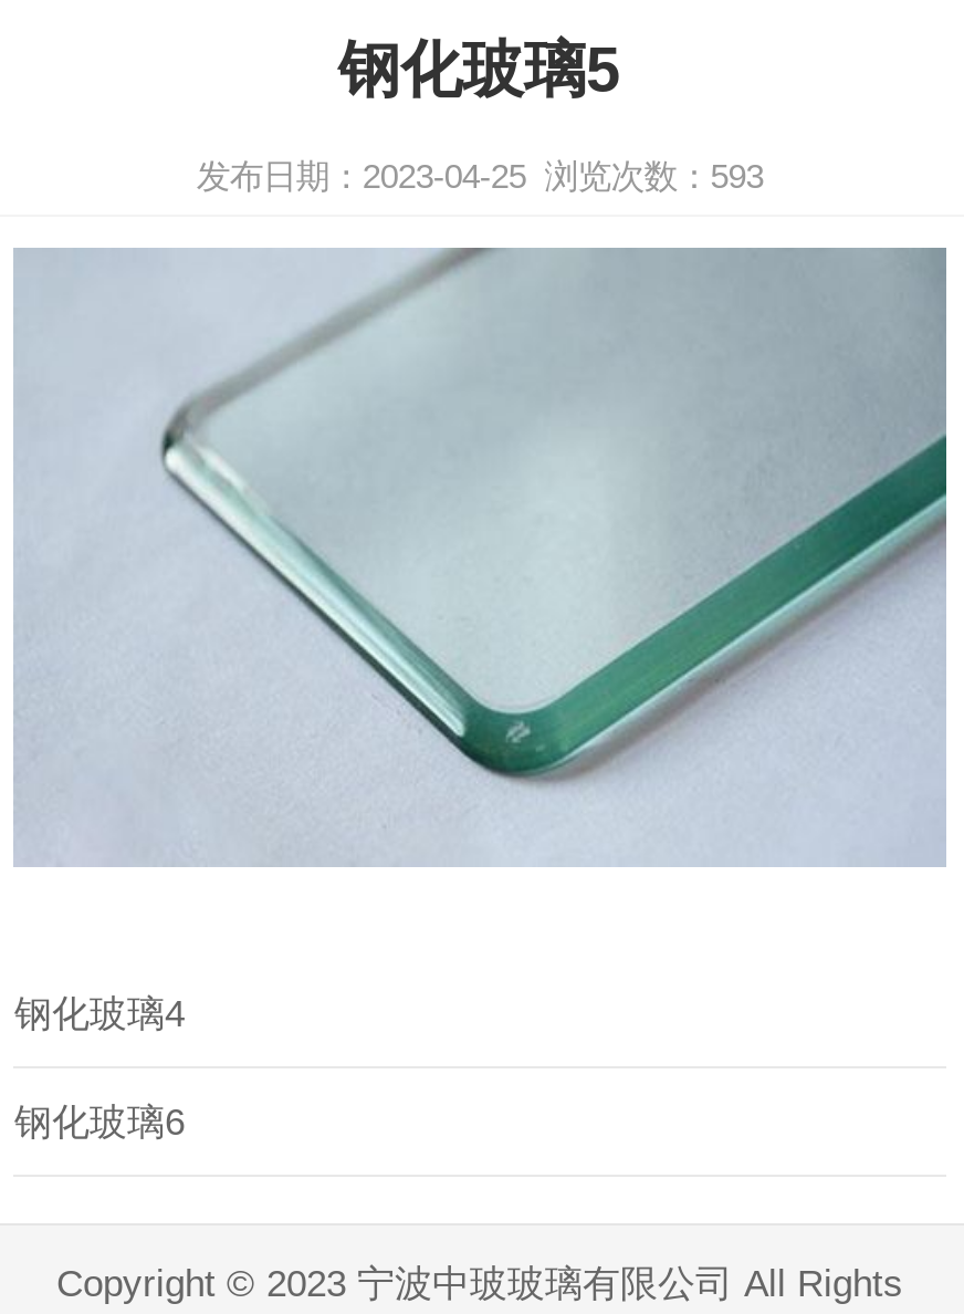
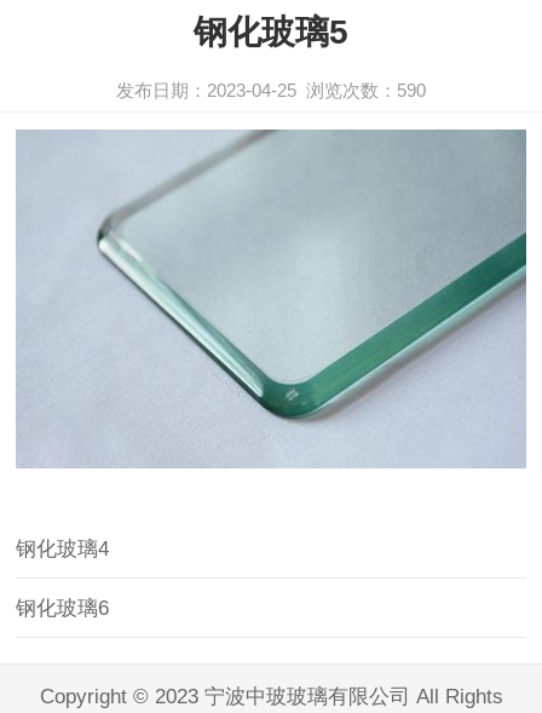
[196,157,763,195] 发布日期：2023-04-25 浏览次数：593 -> [116,80,426,100] 发布日期：2023-04-25 浏览次数：590

